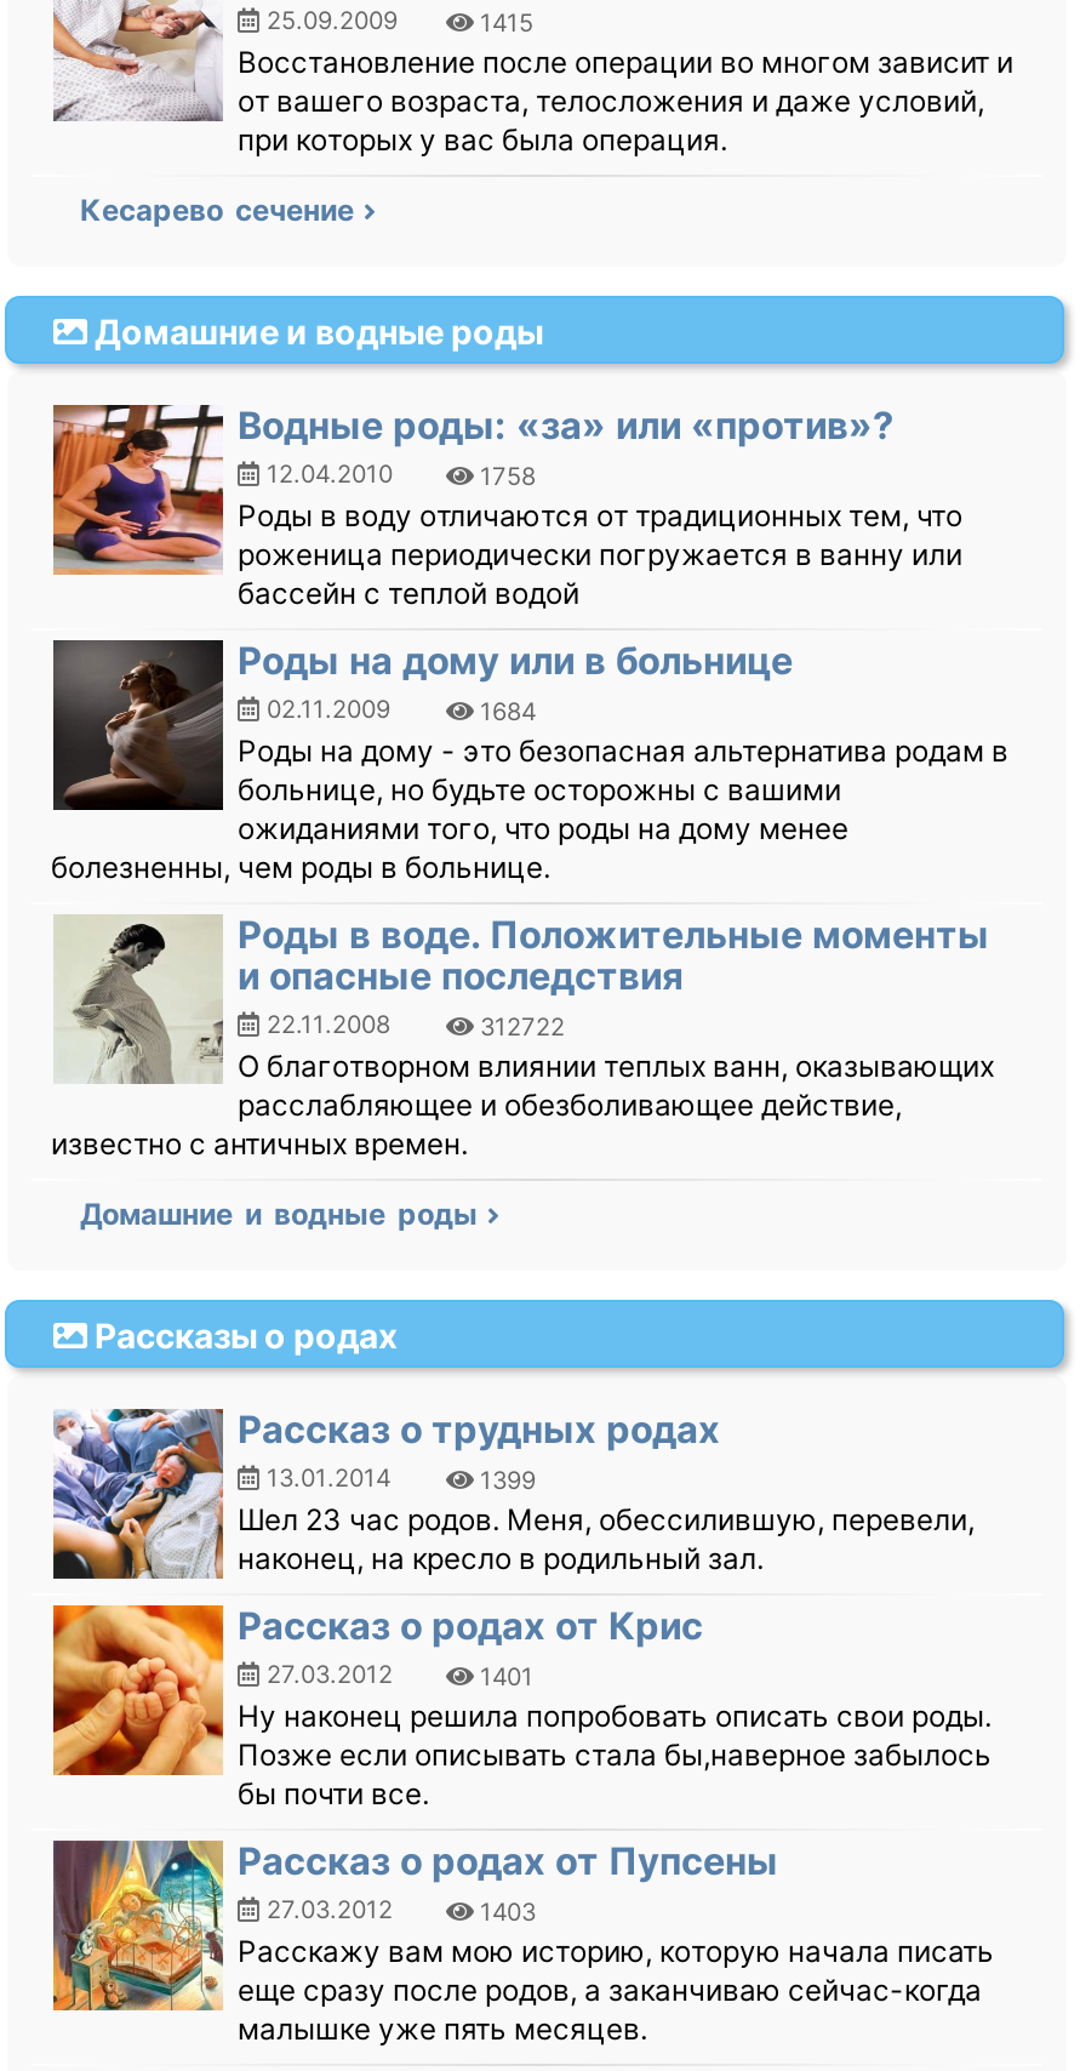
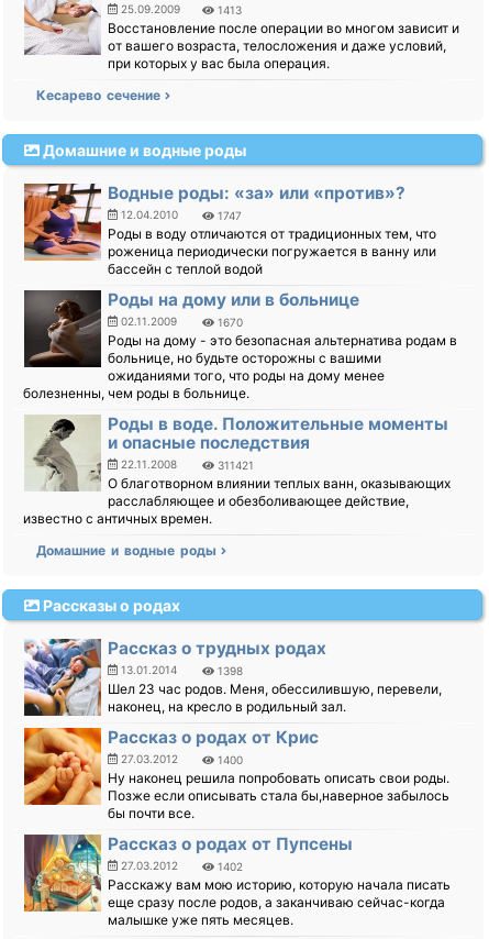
[473,7,533,36] 1415 -> [214,3,242,16] 1413
[473,461,536,490] 1758 -> [214,209,242,222] 1747
[473,696,536,725] 1684 -> [214,316,243,329] 1670
[473,1011,565,1040] 312722 -> [214,459,254,472] 311421
[473,1465,536,1494] 1399 -> [214,664,243,677] 1398
[473,1661,533,1690] 1401 -> [214,753,243,766] 1400
[473,1896,536,1925] 1403 -> [214,860,243,873] 1402

